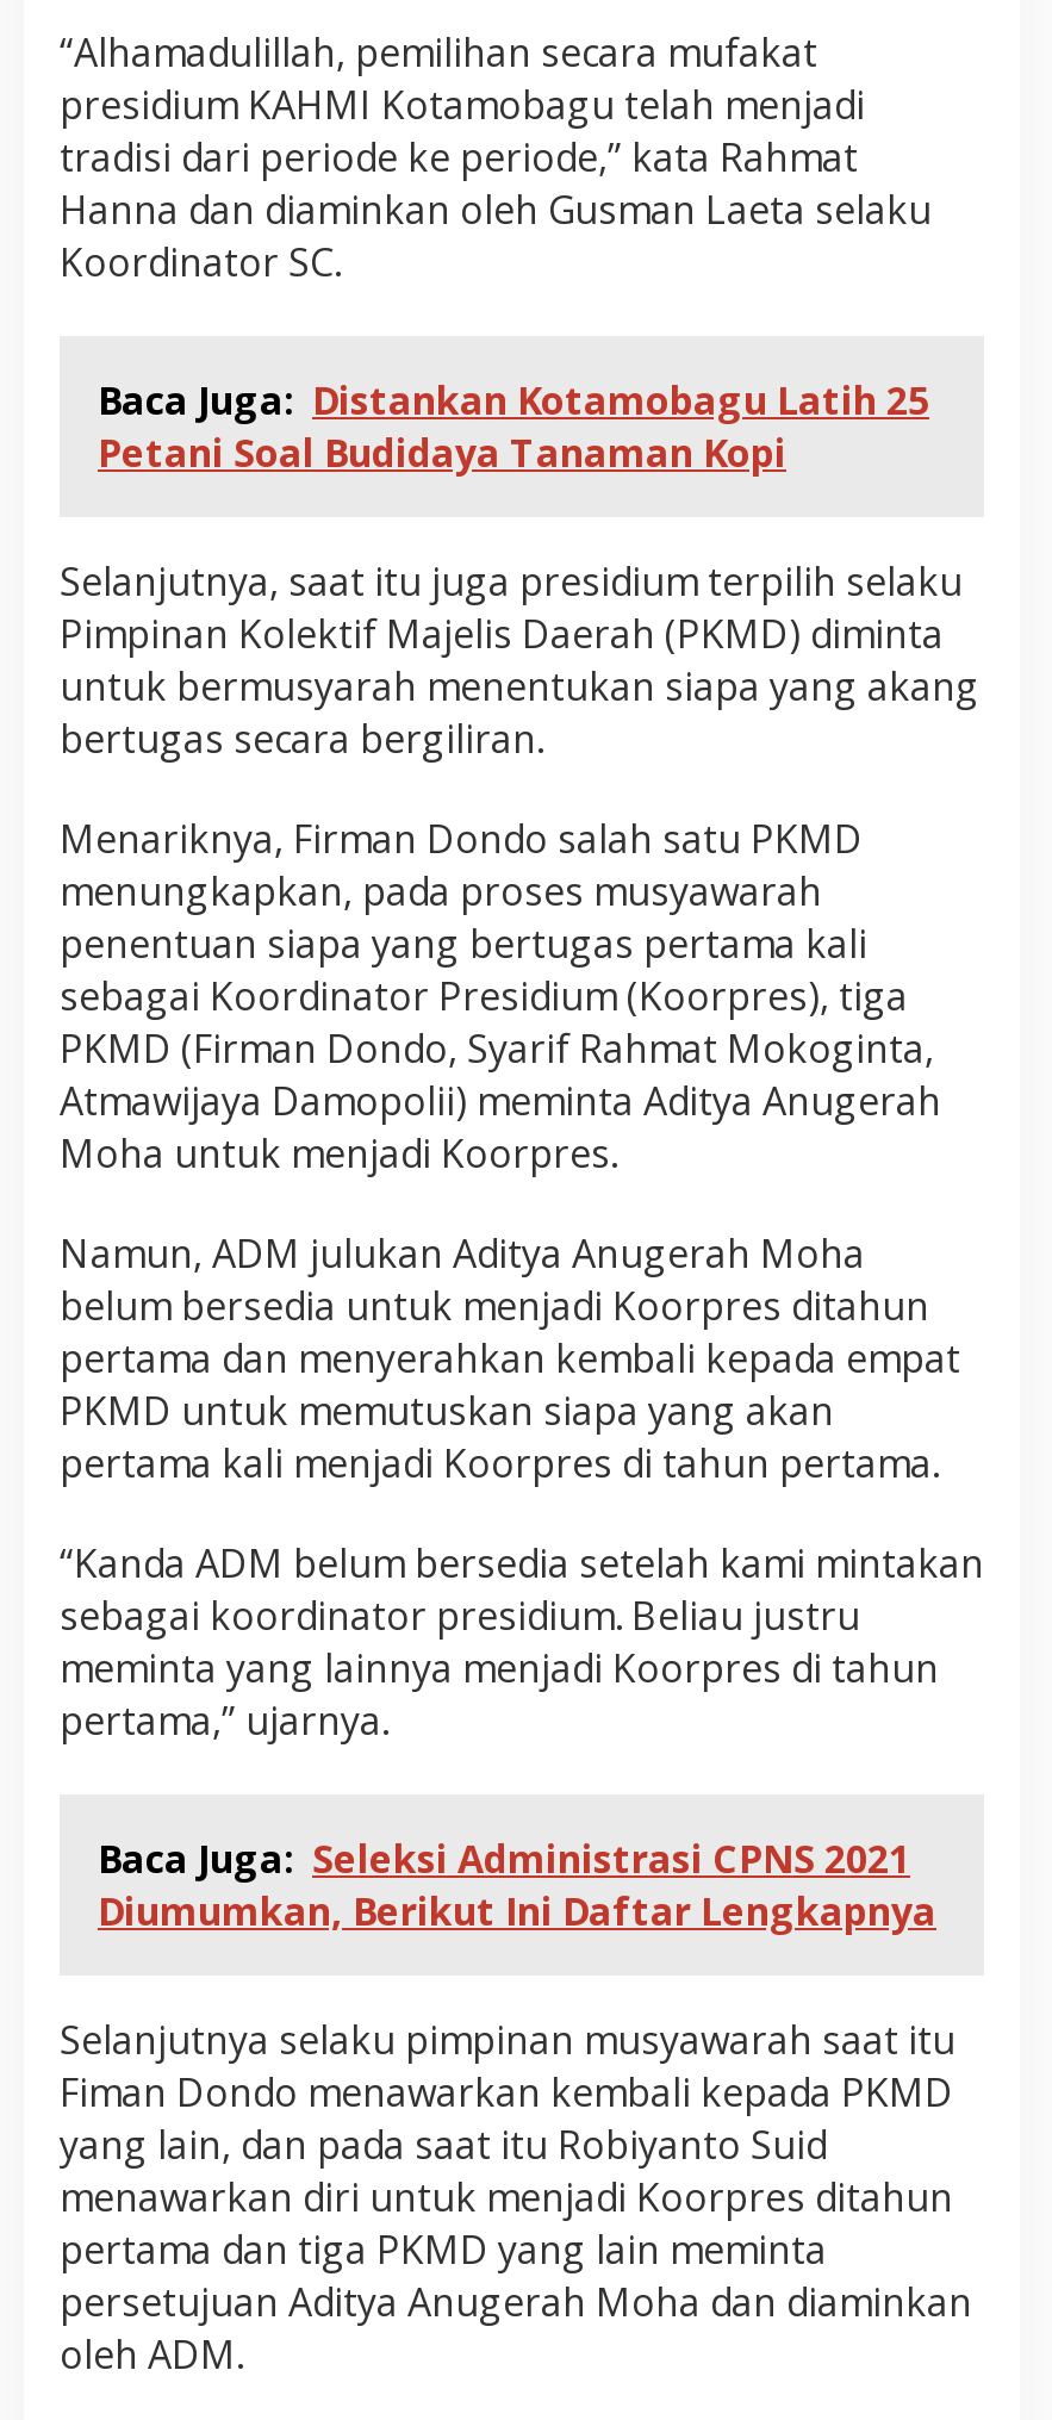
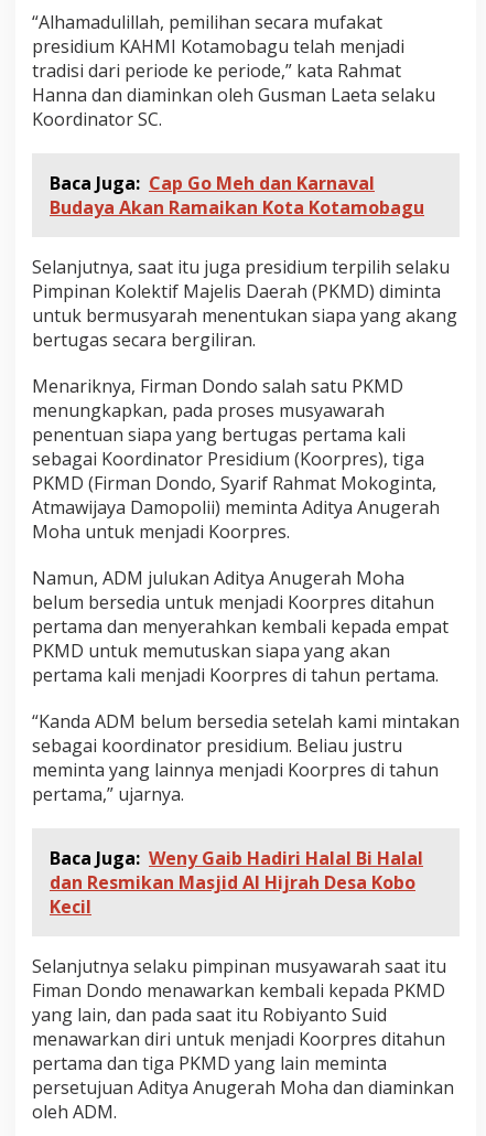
[98,375,929,480] Baca Juga: Distankan Kotamobagu Latih 25 | Petani Soal Budidaya Tanaman Kopi -> [50,171,424,219] Baca Juga: Cap Go Meh dan Karnaval | Budaya Akan Ramaikan Kota Kotamobagu
[98,1833,936,1938] Baca Juga: Seleksi Administrasi CPNS 2021 | Diumumkan, Berikut Ini Daftar Lengkapnya -> [50,846,423,919] Baca Juga: Weny Gaib Hadiri Halal Bi Halal | dan Resmikan Masjid Al Hijrah Desa Kobo | Kecil

